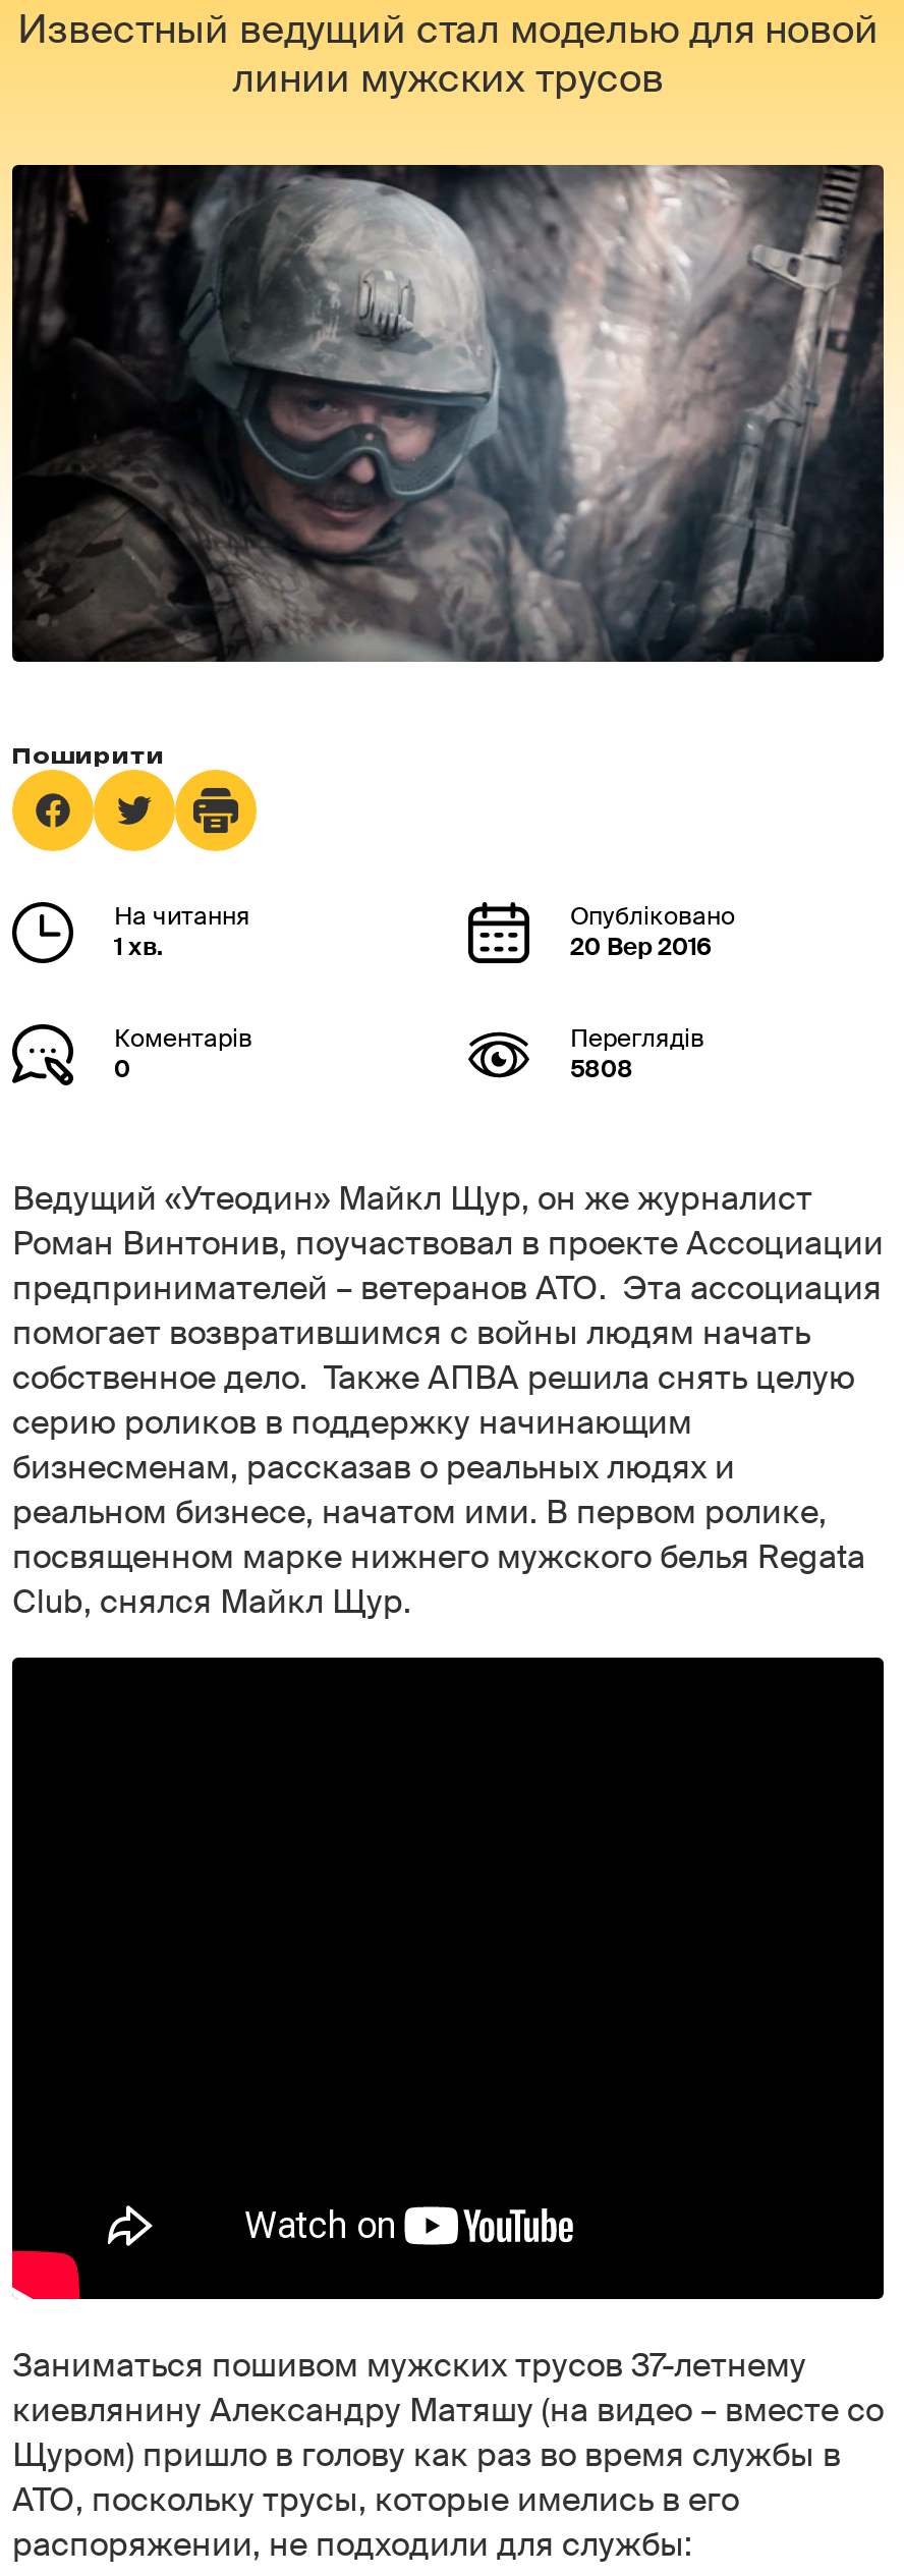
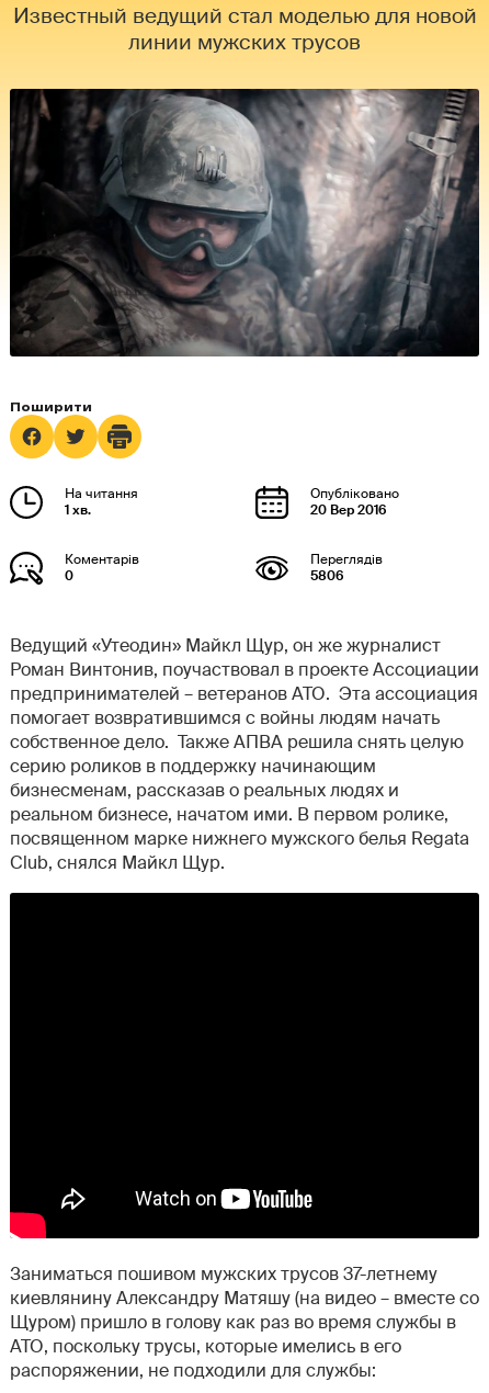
[570,1054,633,1086] 5808 -> [310,568,344,585] 5806

